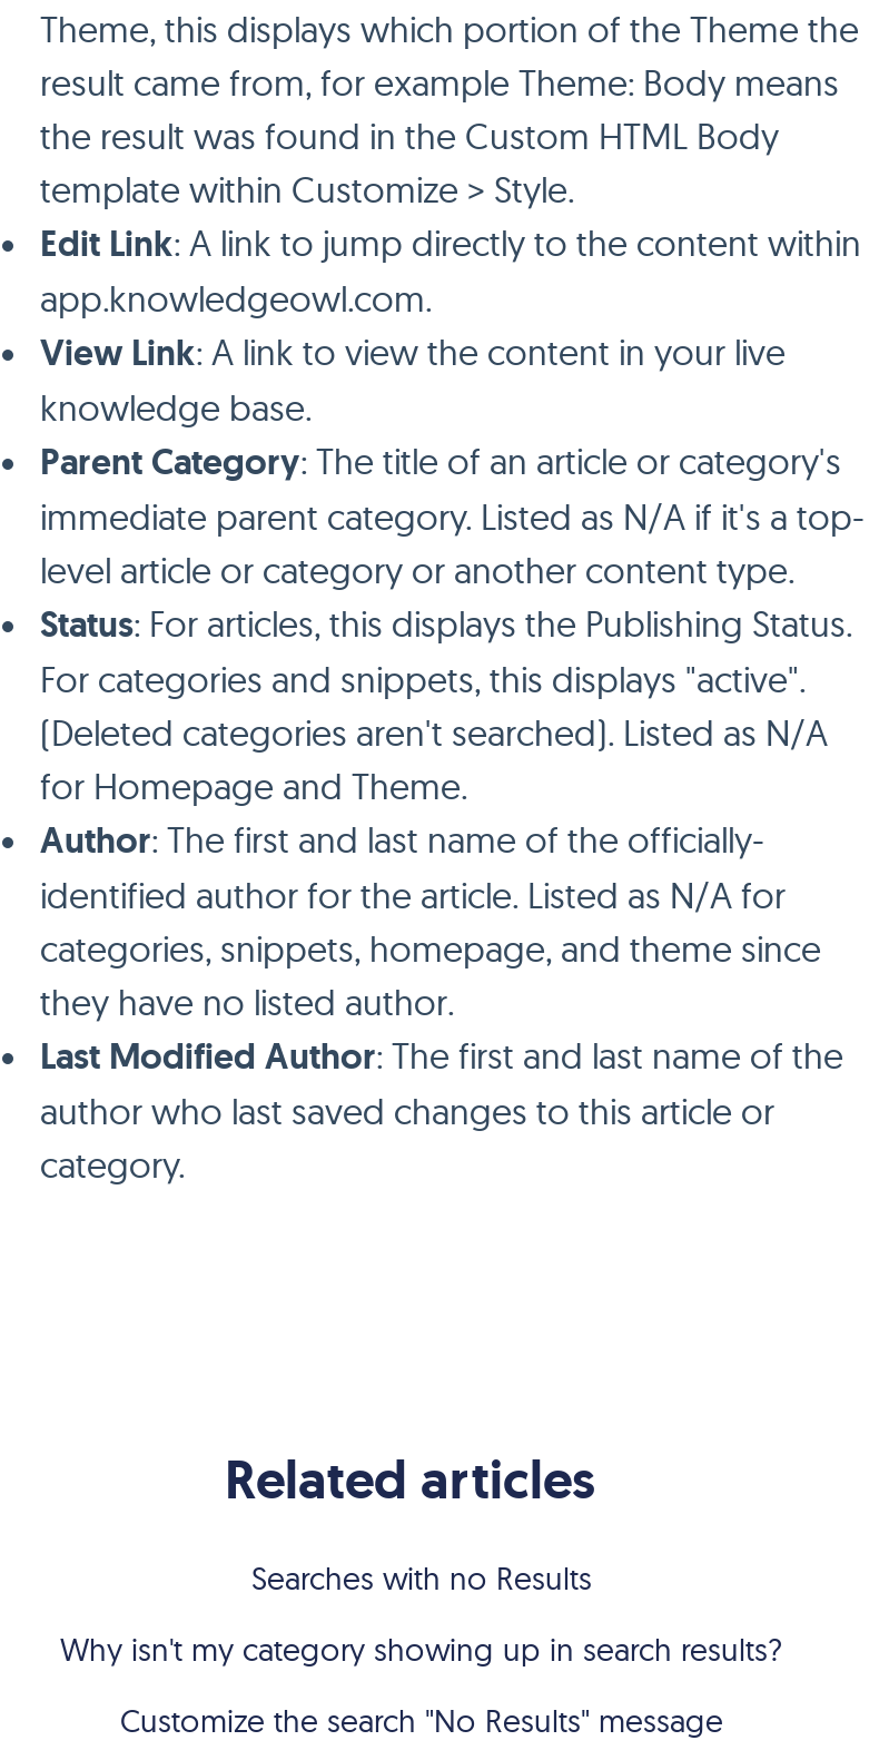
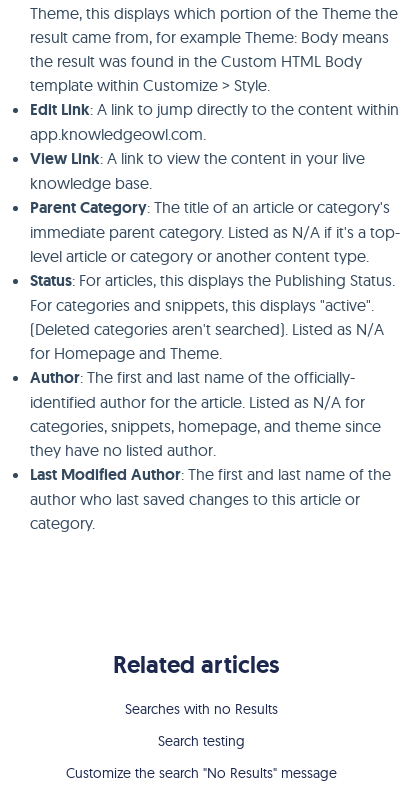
[60,1630,783,1670] Why isn't my category showing up in search results? -> [158,732,245,750] Search testing

